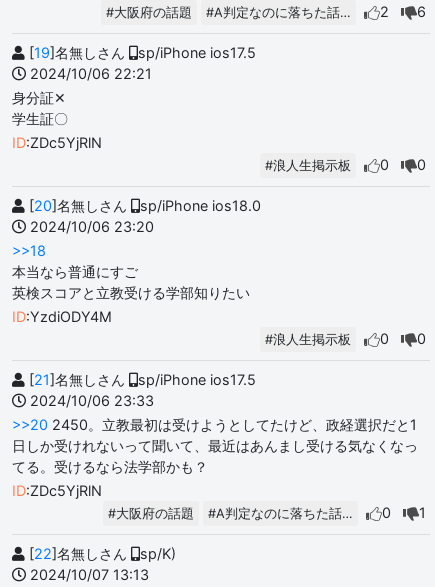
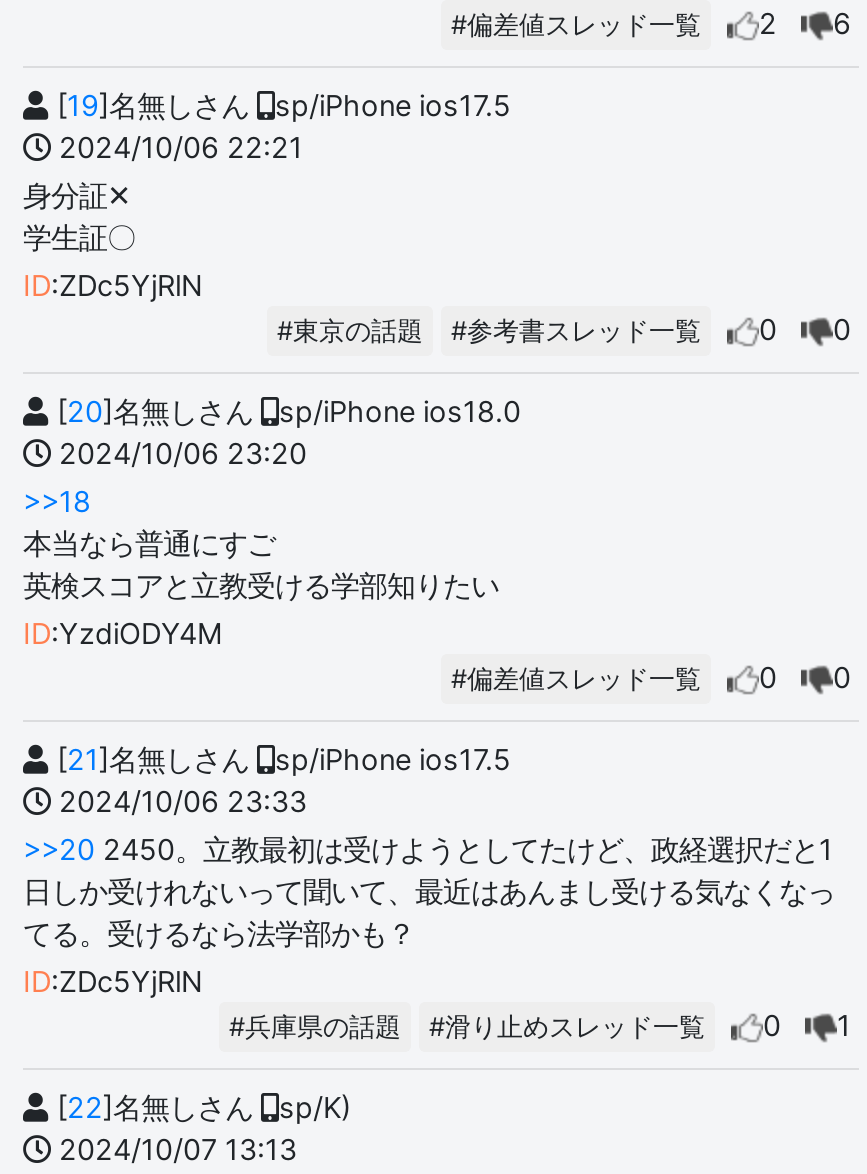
[106,5,351,20] #大阪府の話題 | #A判定なのに落ちた話… -> [451,9,701,39] #偏差値スレッド一覧
[265,158,351,173] #浪人生掲示板 -> [277,315,701,345] #東京の話題 | #参考書スレッド一覧
[265,332,351,347] #浪人生掲示板 -> [451,663,701,693] #偏差値スレッド一覧
[108,506,353,521] #大阪府の話題 | #A判定なのに落ちた話… -> [229,1011,705,1041] #兵庫県の話題 | #滑り止めスレッド一覧

